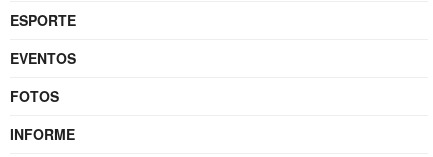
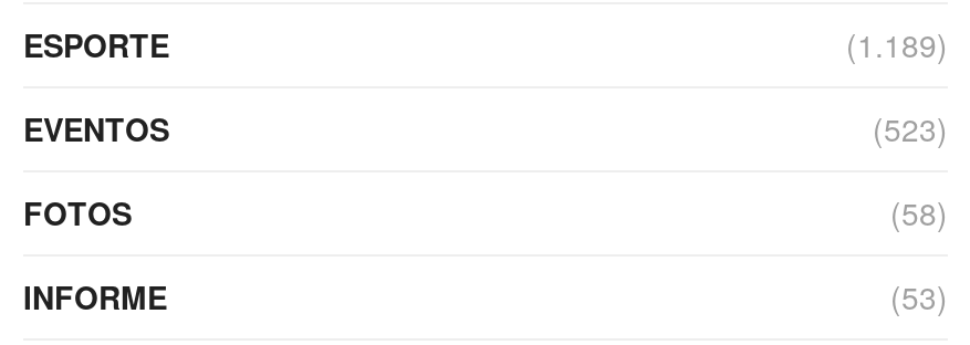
none -> [846,21,948,65] (1.189)
none -> [873,105,948,149] (523)
none -> [890,189,948,233] (58)
none -> [890,273,948,317] (53)

